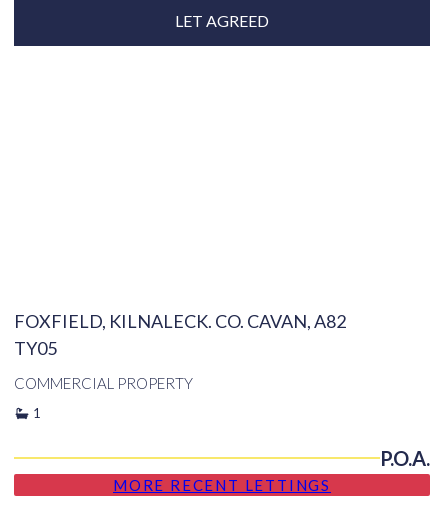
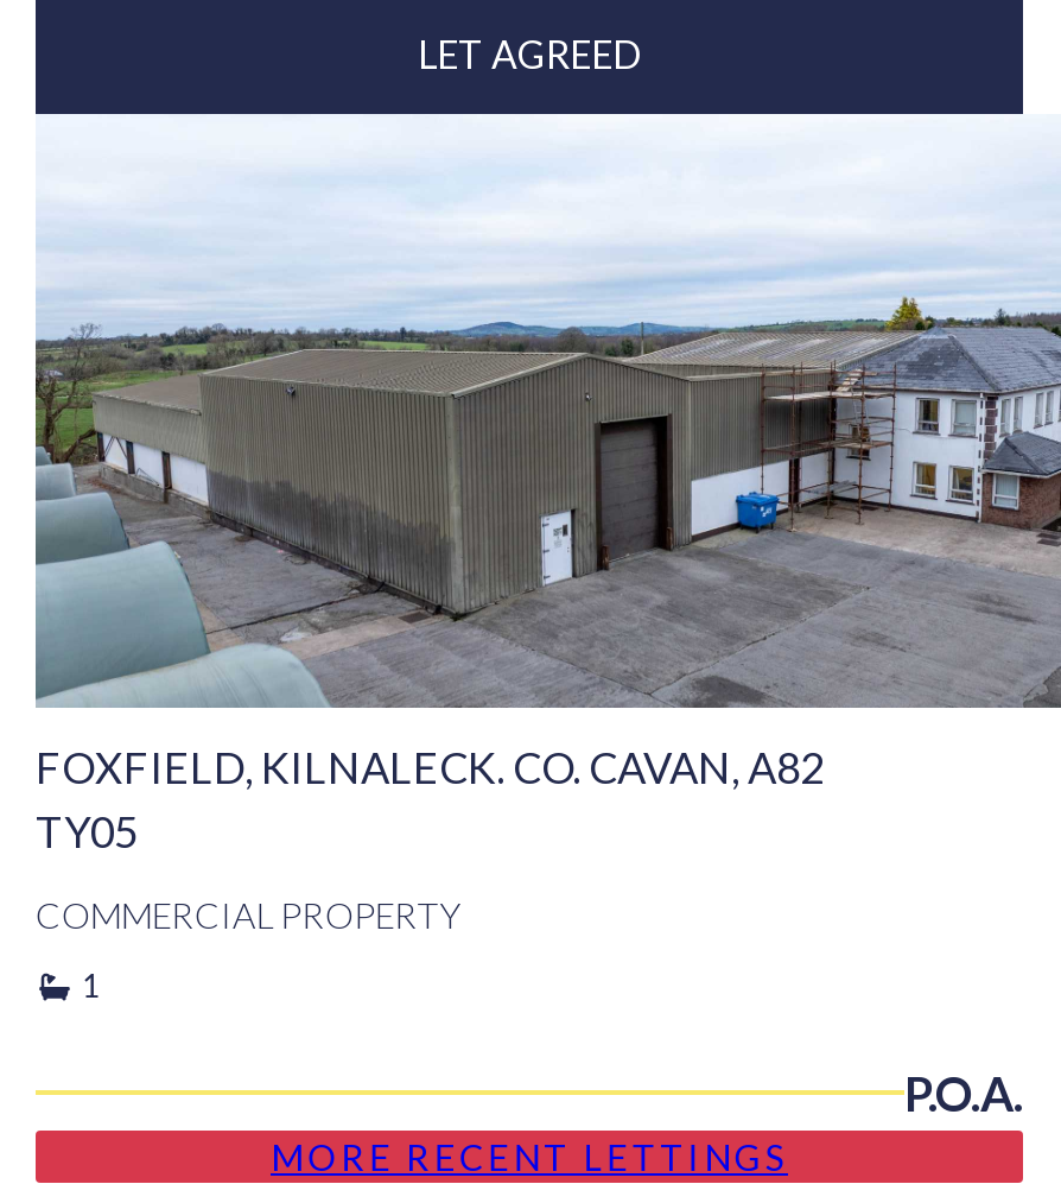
none -> [33,145,1054,710] [image]

